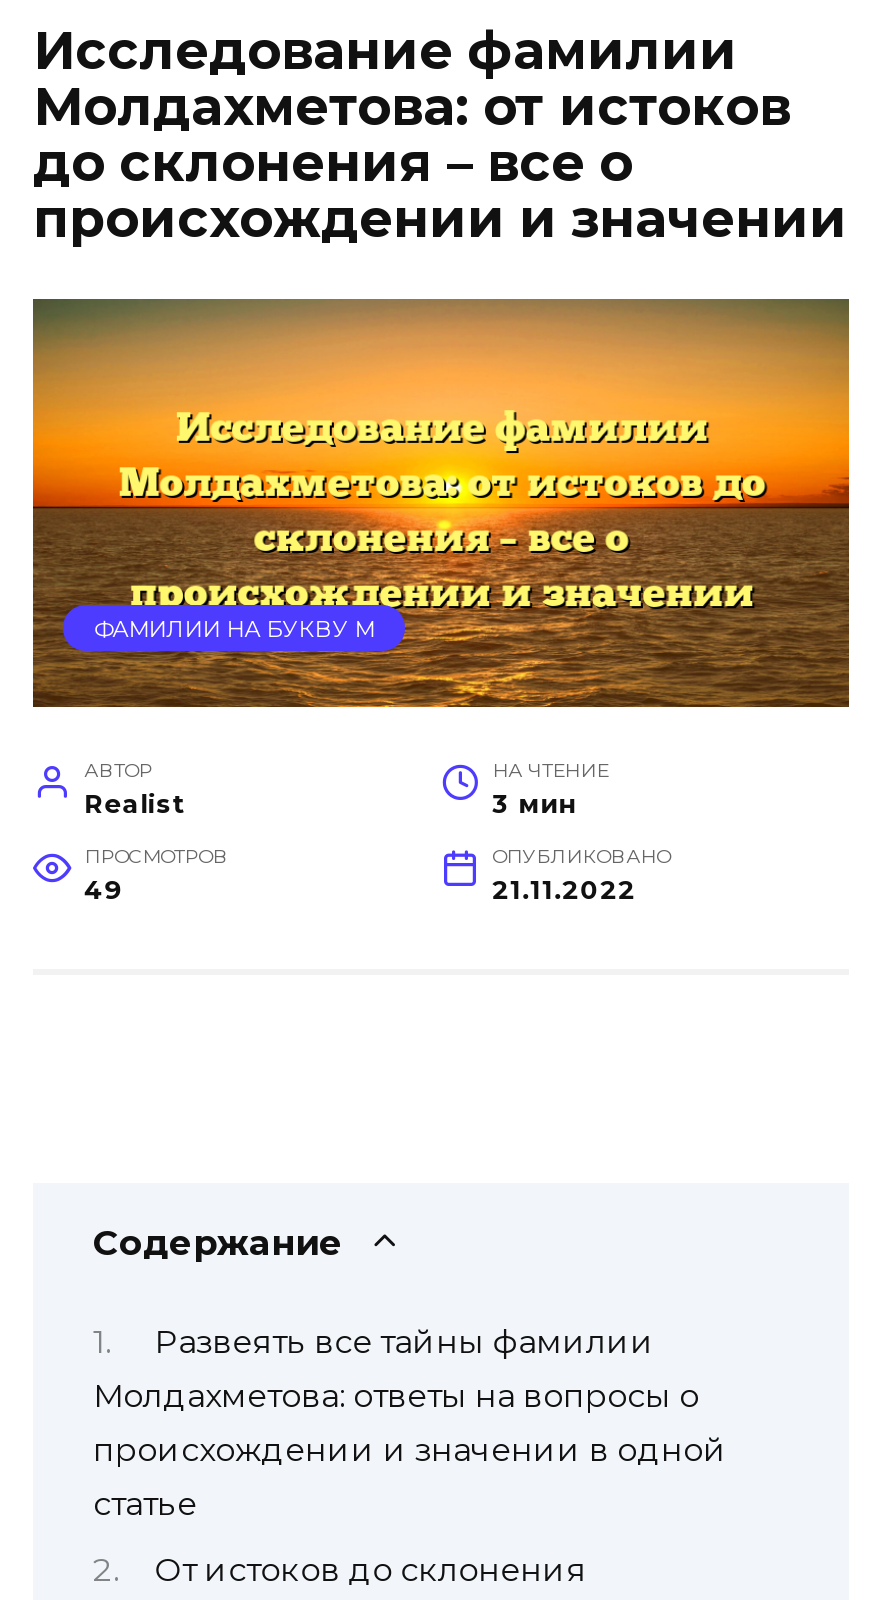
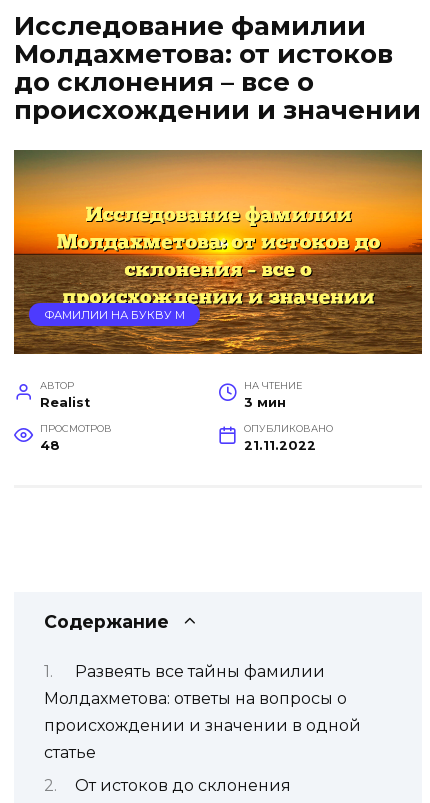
[84,876,122,906] 49 -> [40,438,60,453] 48

